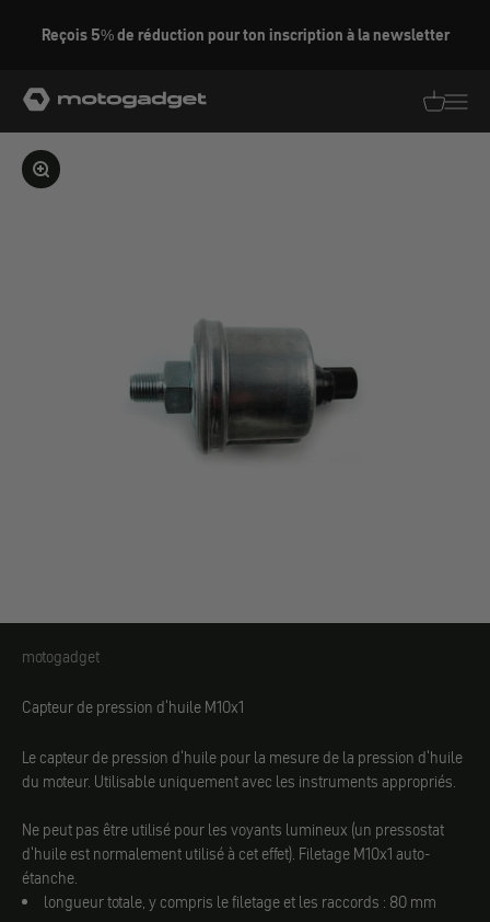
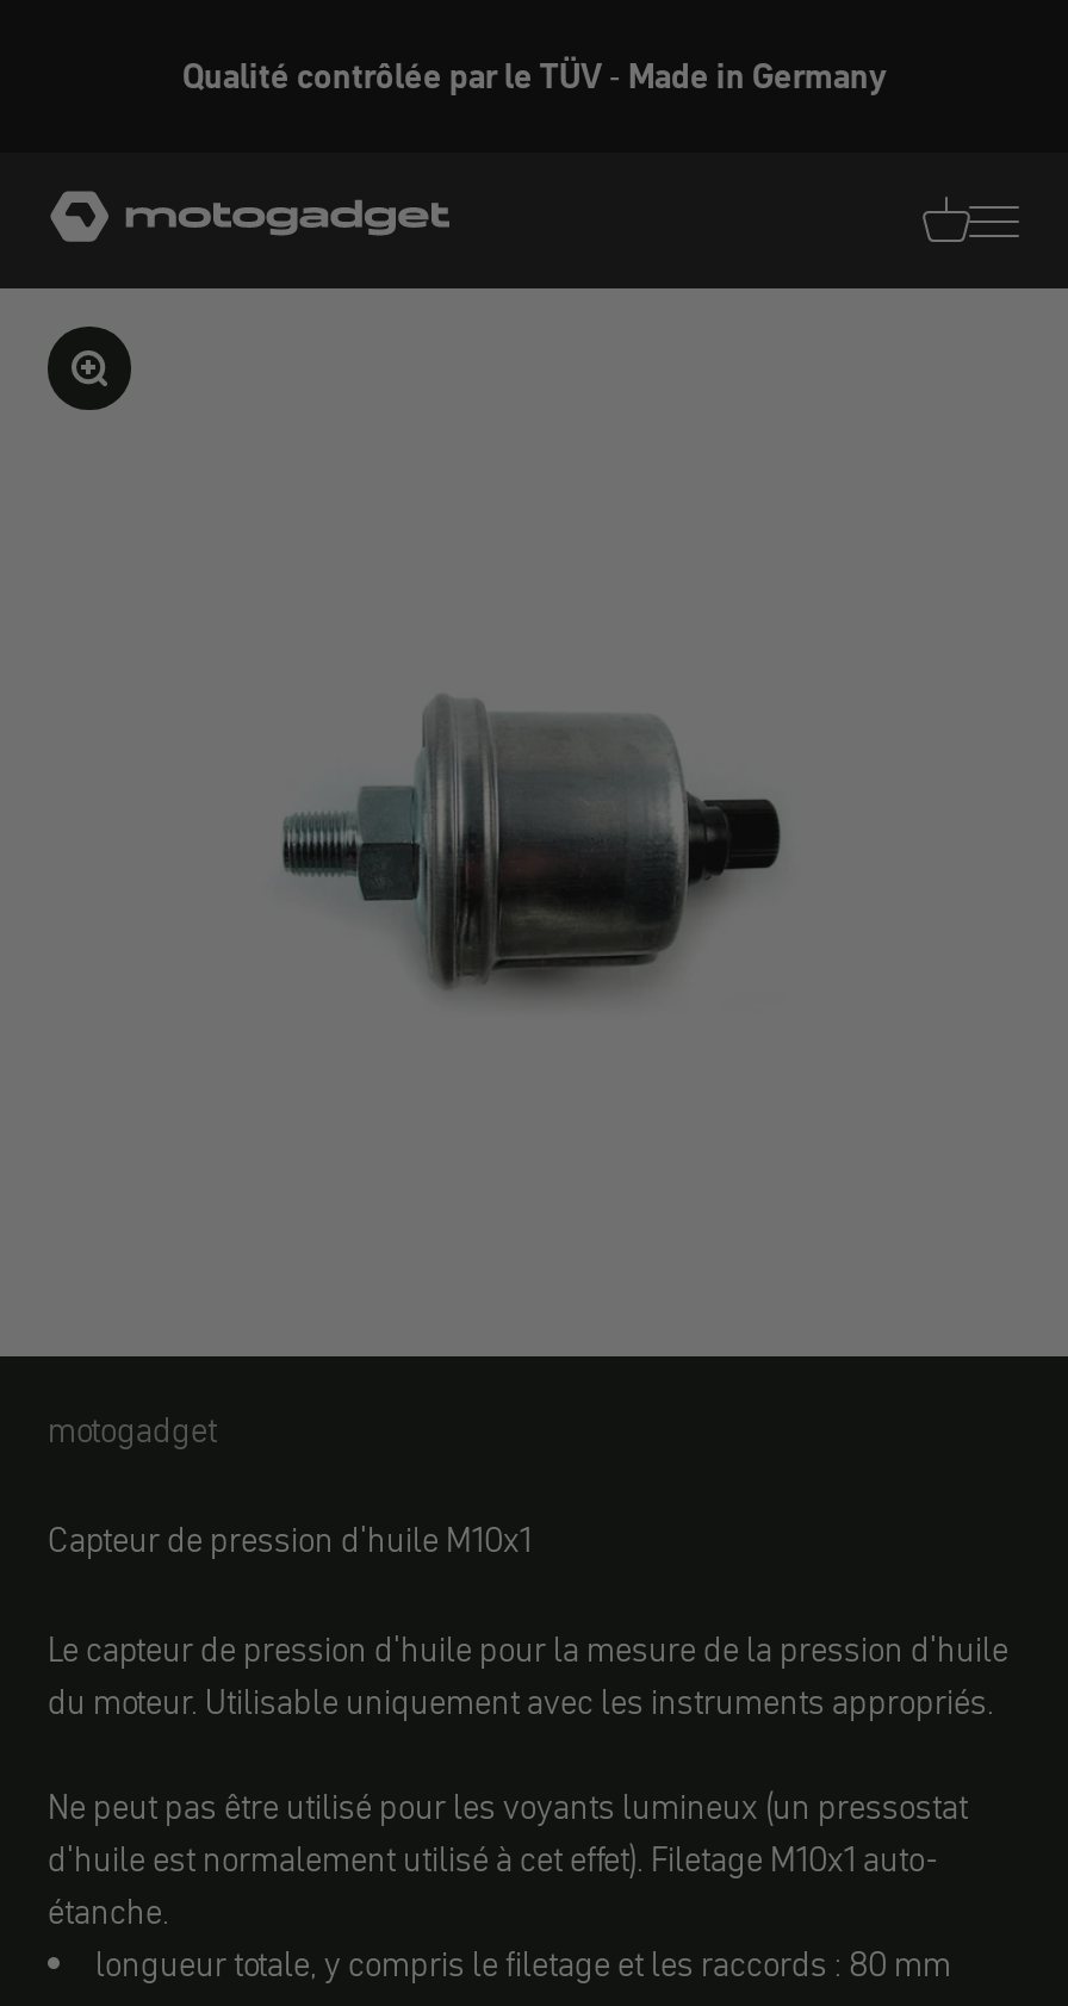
[41,24,449,46] Reçois 5% de réduction pour ton inscription à la newsletter -> [182,52,886,100] Qualité contrôlée par le TÜV - Made in Germany

